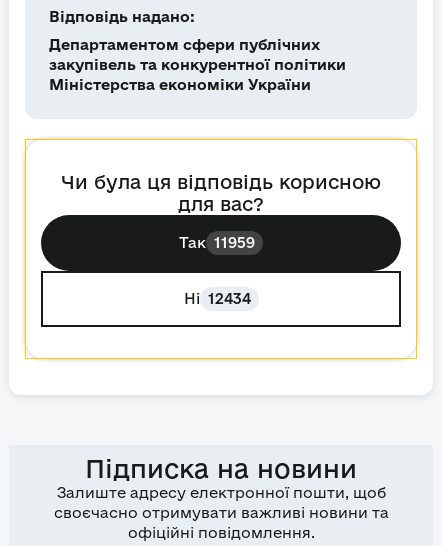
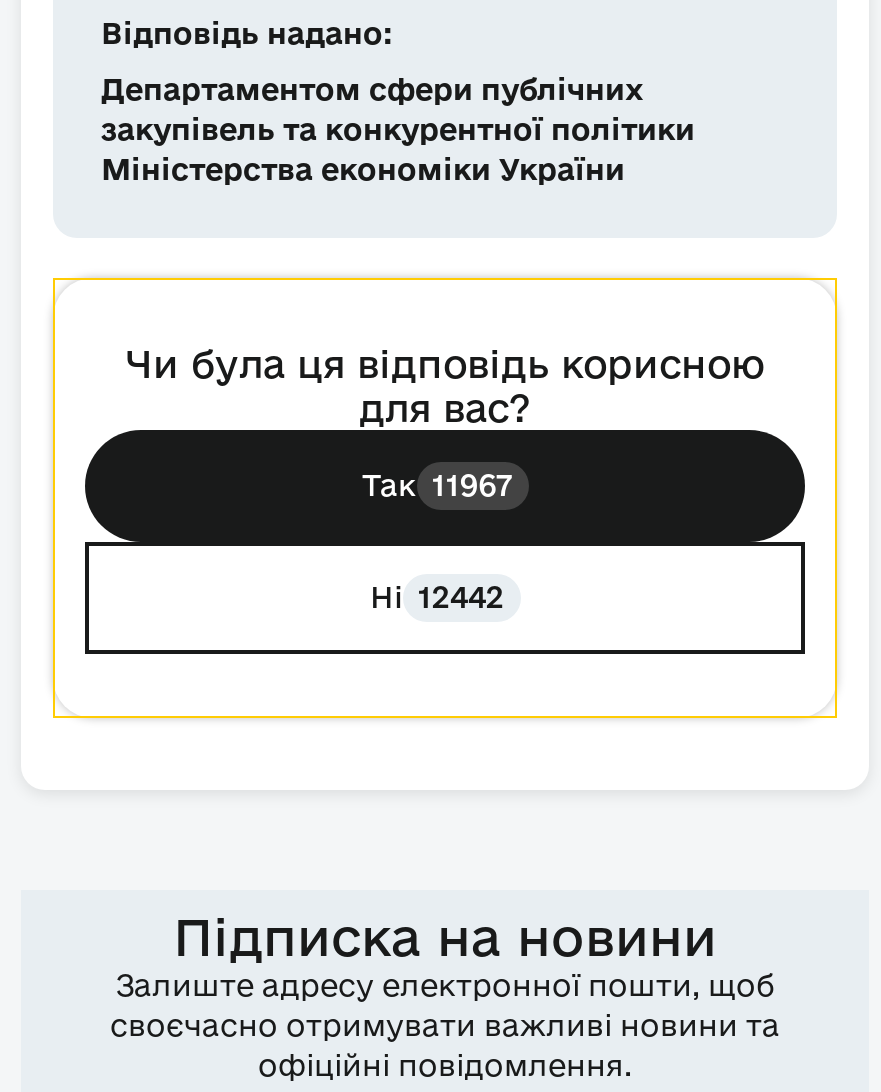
[179,234,255,251] Так 11959 -> [362,468,512,502] Так 11967
[183,290,250,307] Ні 12434 -> [370,580,504,614] Ні 12442

